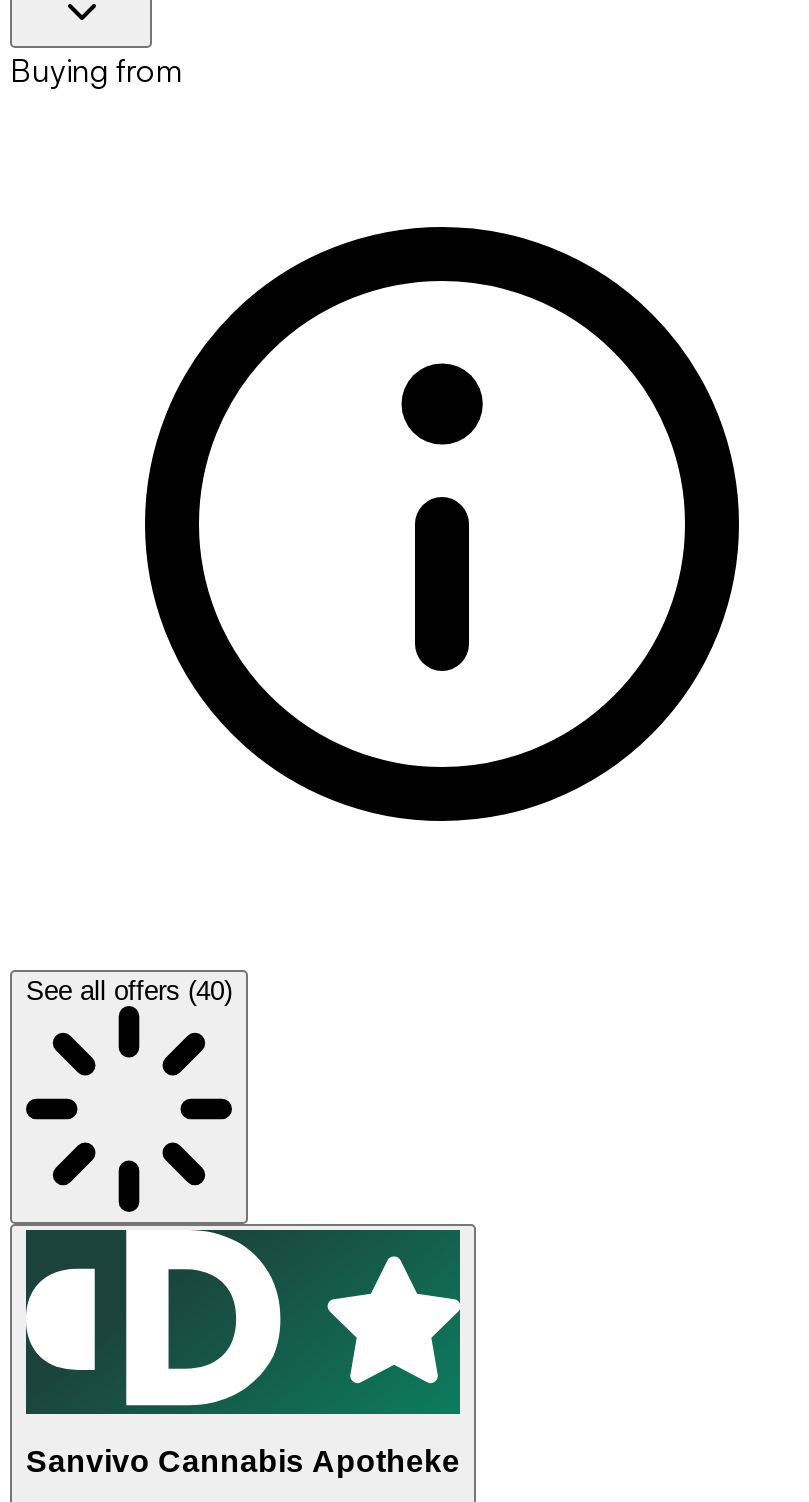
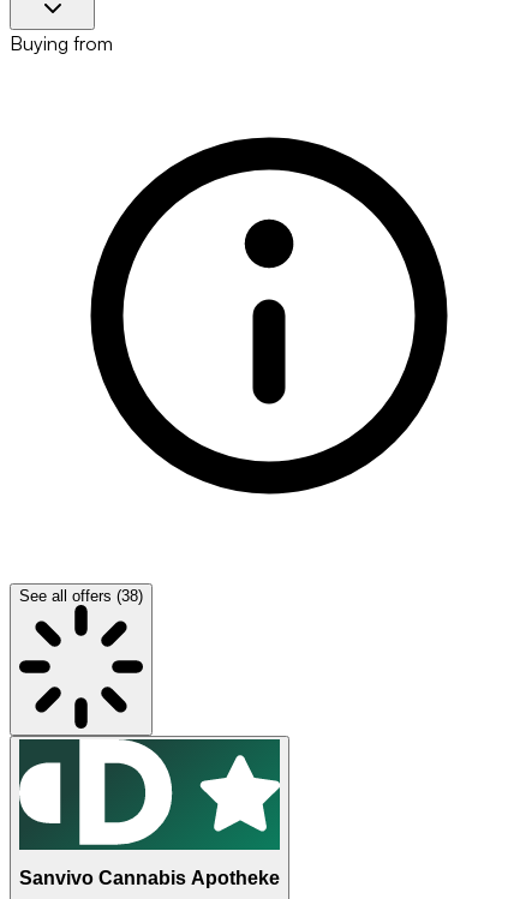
[26,975,232,1005] See all offers (40) -> [19,586,143,604] See all offers (38)

